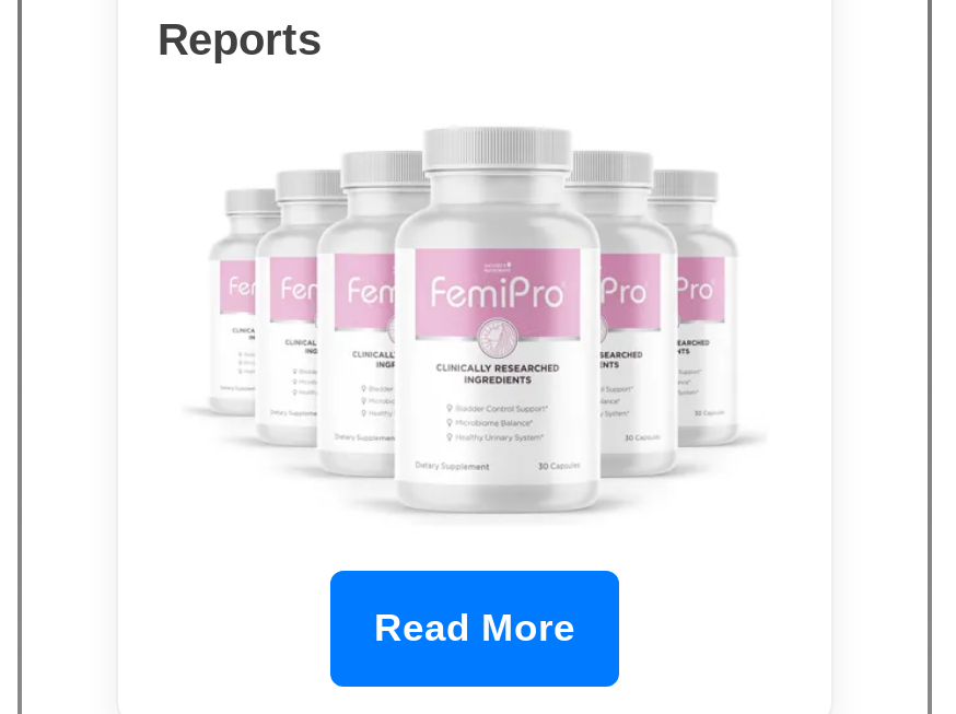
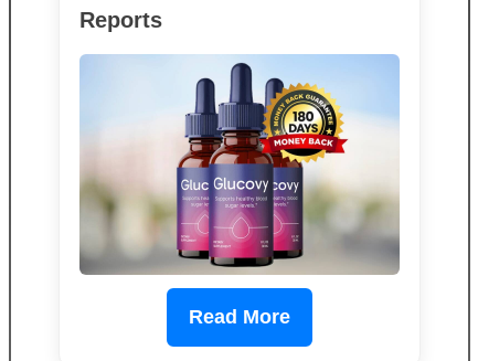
[158,108,792,543] [image] -> [78,54,401,276] [image]

